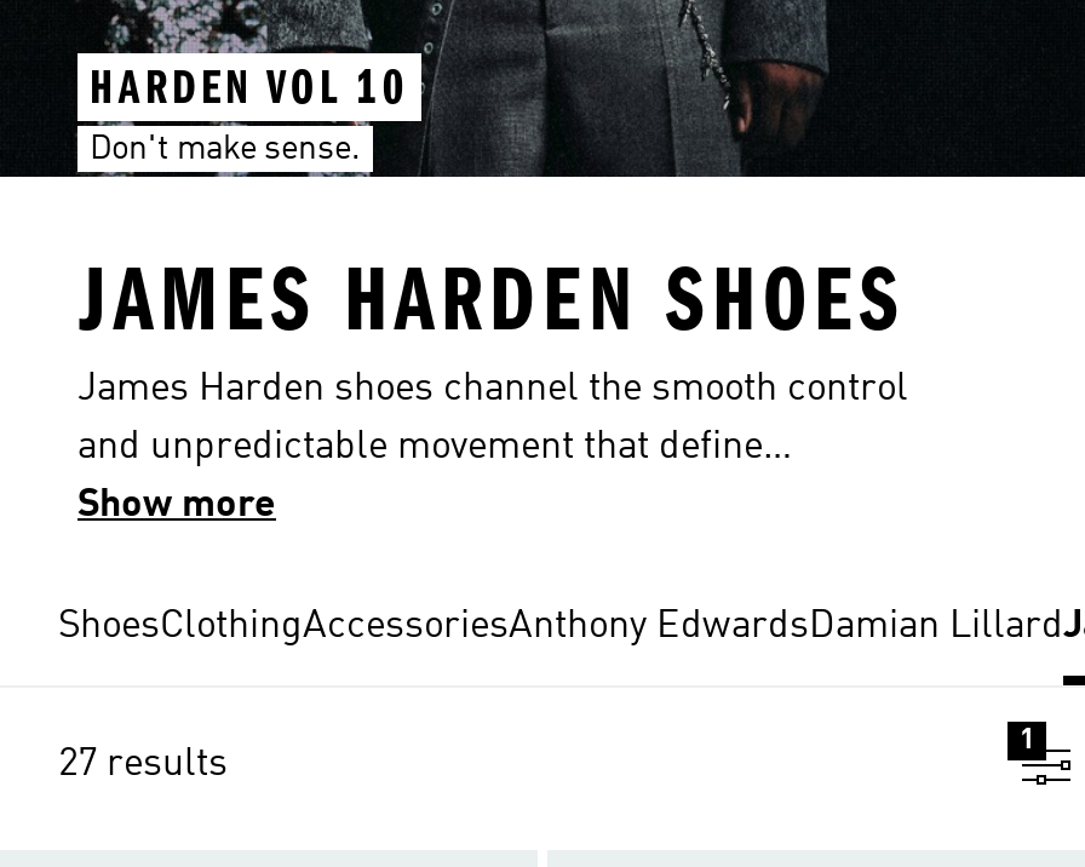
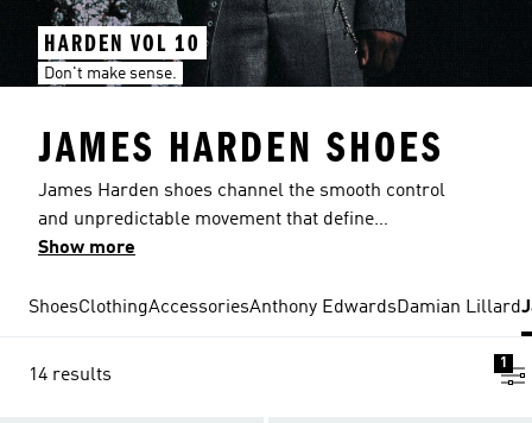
[58,746,228,785] 27 results -> [28,366,112,385] 14 results

